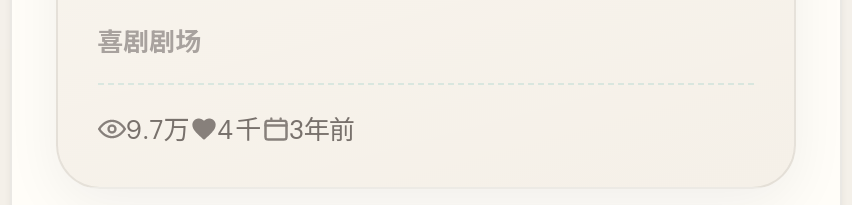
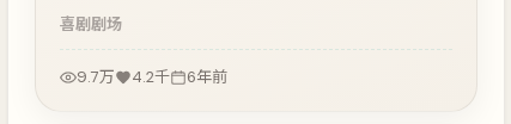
[217,113,261,147] 4千 -> [131,67,169,87] 4.2千
[289,113,355,147] 3年前 -> [186,67,227,87] 6年前

